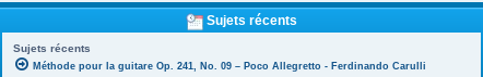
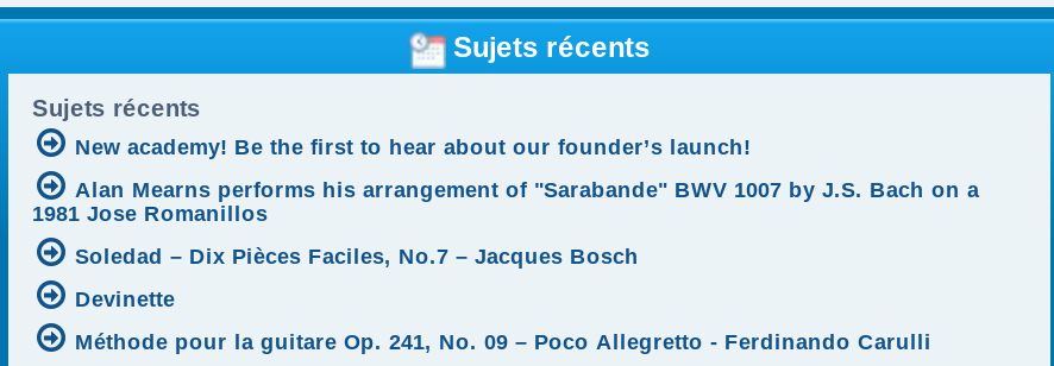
none -> [32,134,979,310] New academy! Be the first to hear about our founder’s launch! | Alan Mearns performs his arrangement of "Sarabande" BWV 1007 by J.S. Bach on a | 1981 Jose Romanillos | Soledad – Dix Pièces Faciles, No.7 – Jacques Bosch | Devinette

